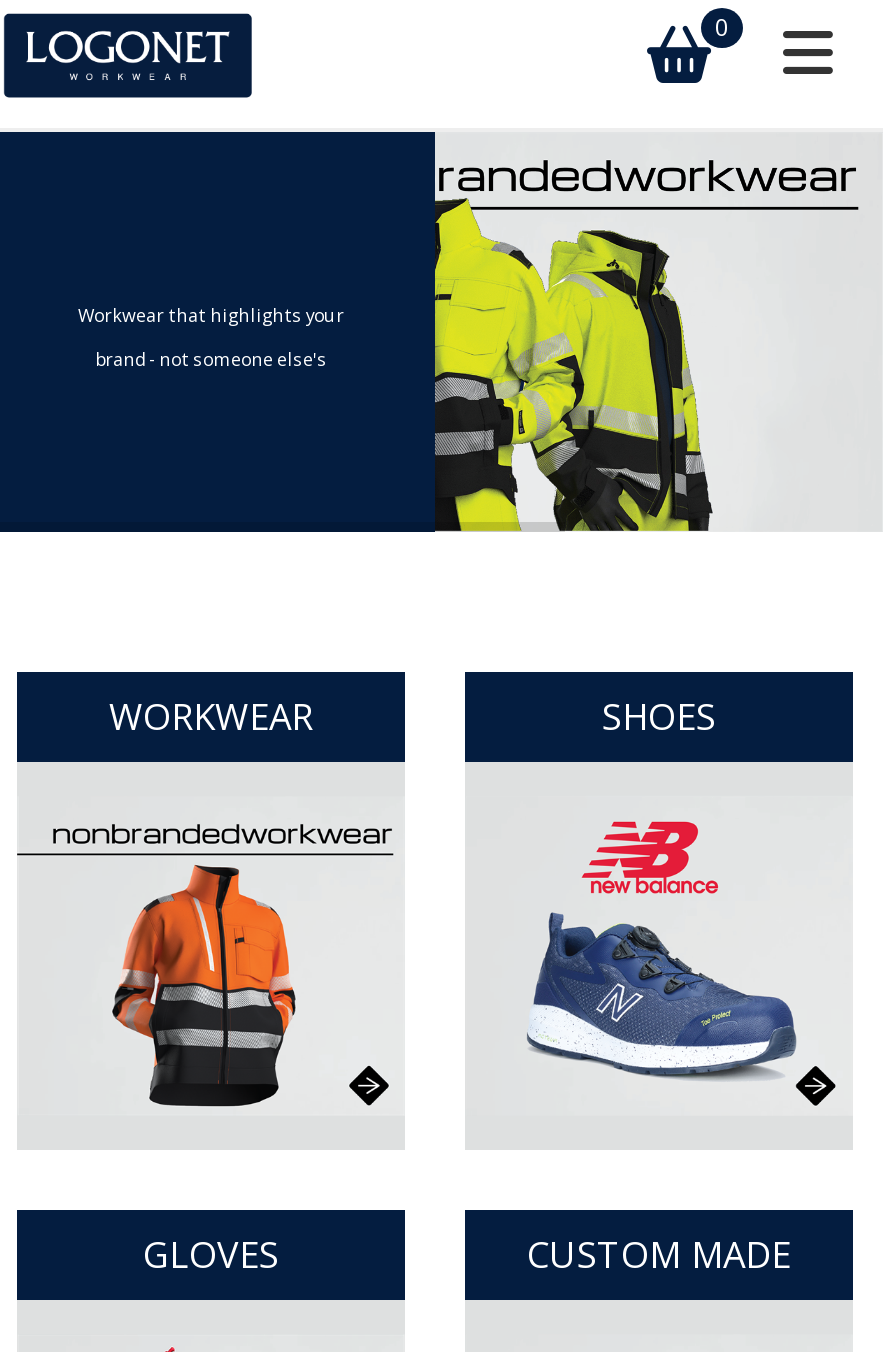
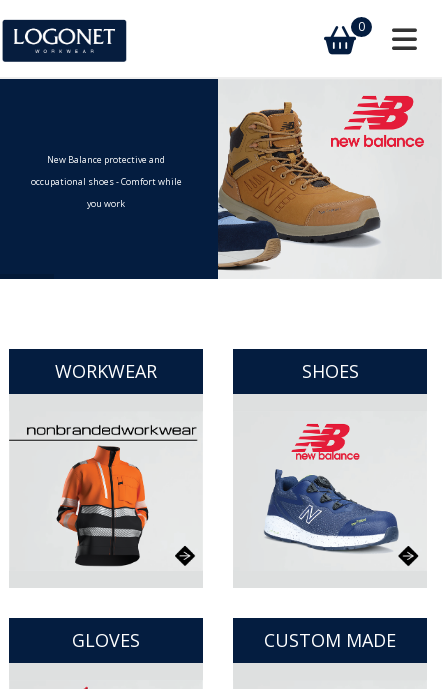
[433,158,859,534] [image] -> [217,94,428,279] [image]
[78,302,344,372] Workwear that highlights your | brand - not someone else's -> [30,153,181,210] New Balance protective and | occupational shoes - Comfort while | you work

